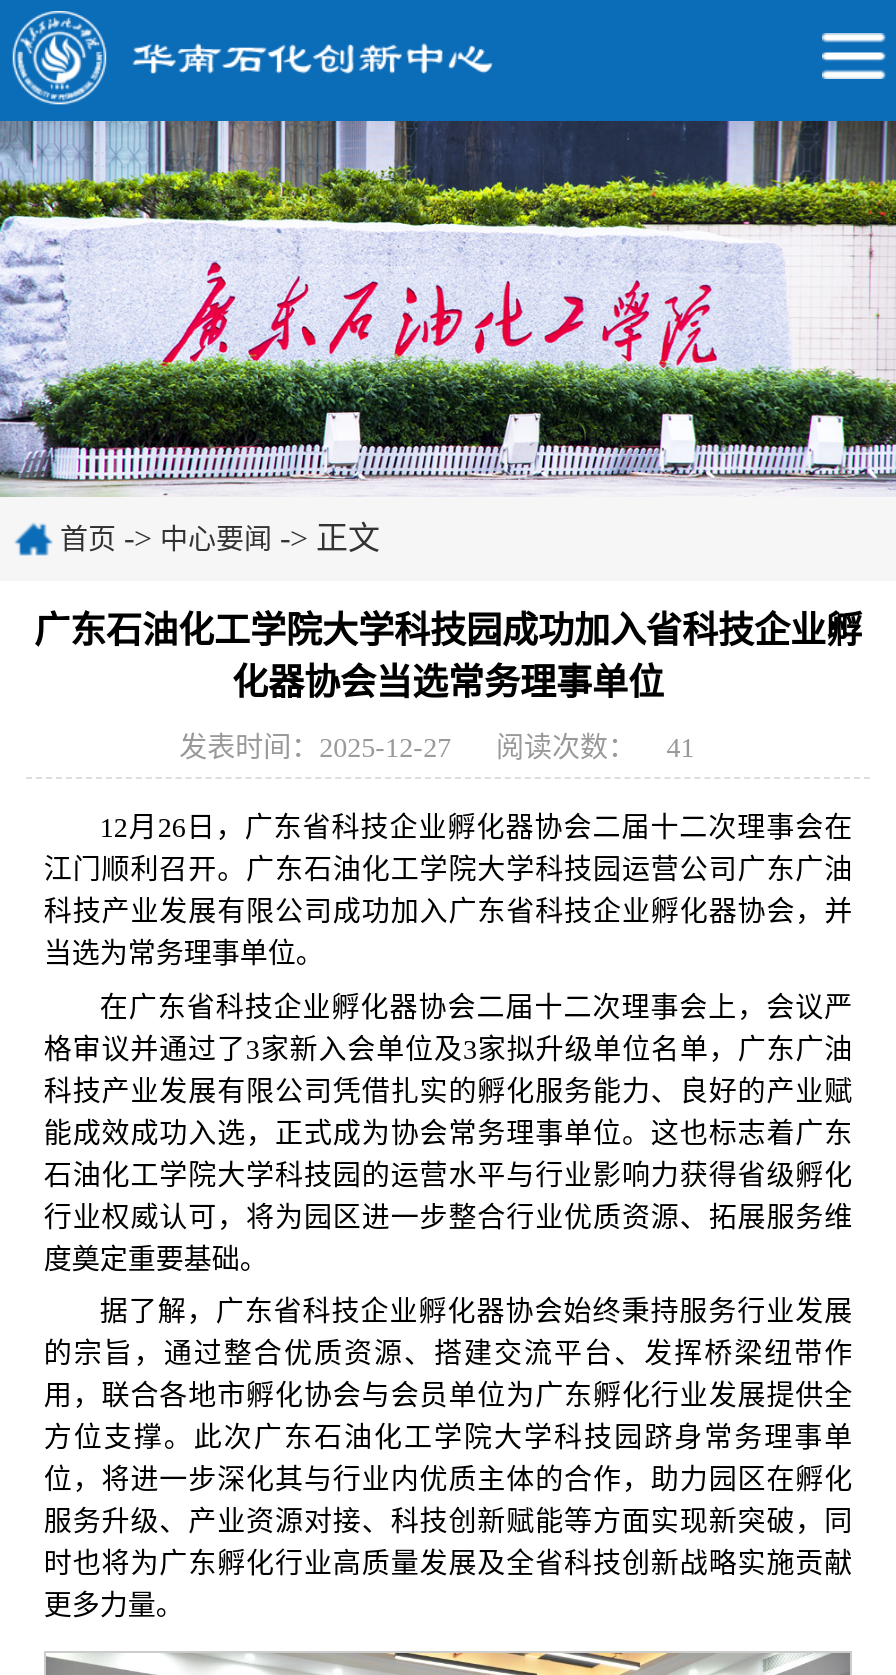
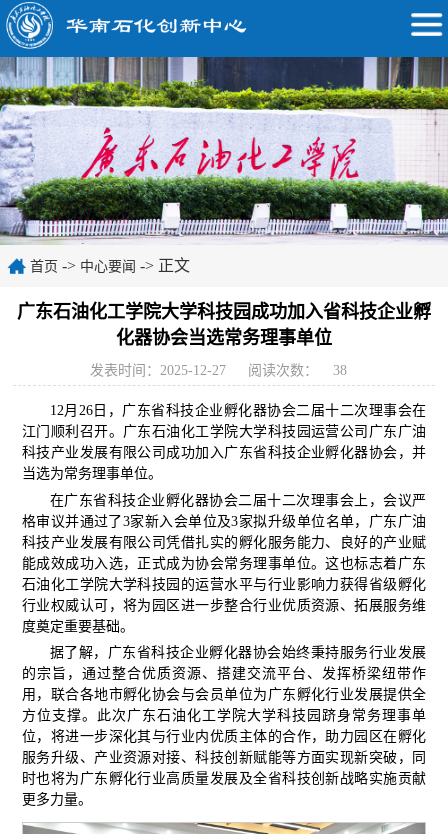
[179,733,694,763] 发表时间：2025-12-27 阅读次数： 41 -> [90,363,347,378] 发表时间：2025-12-27 阅读次数： 38

